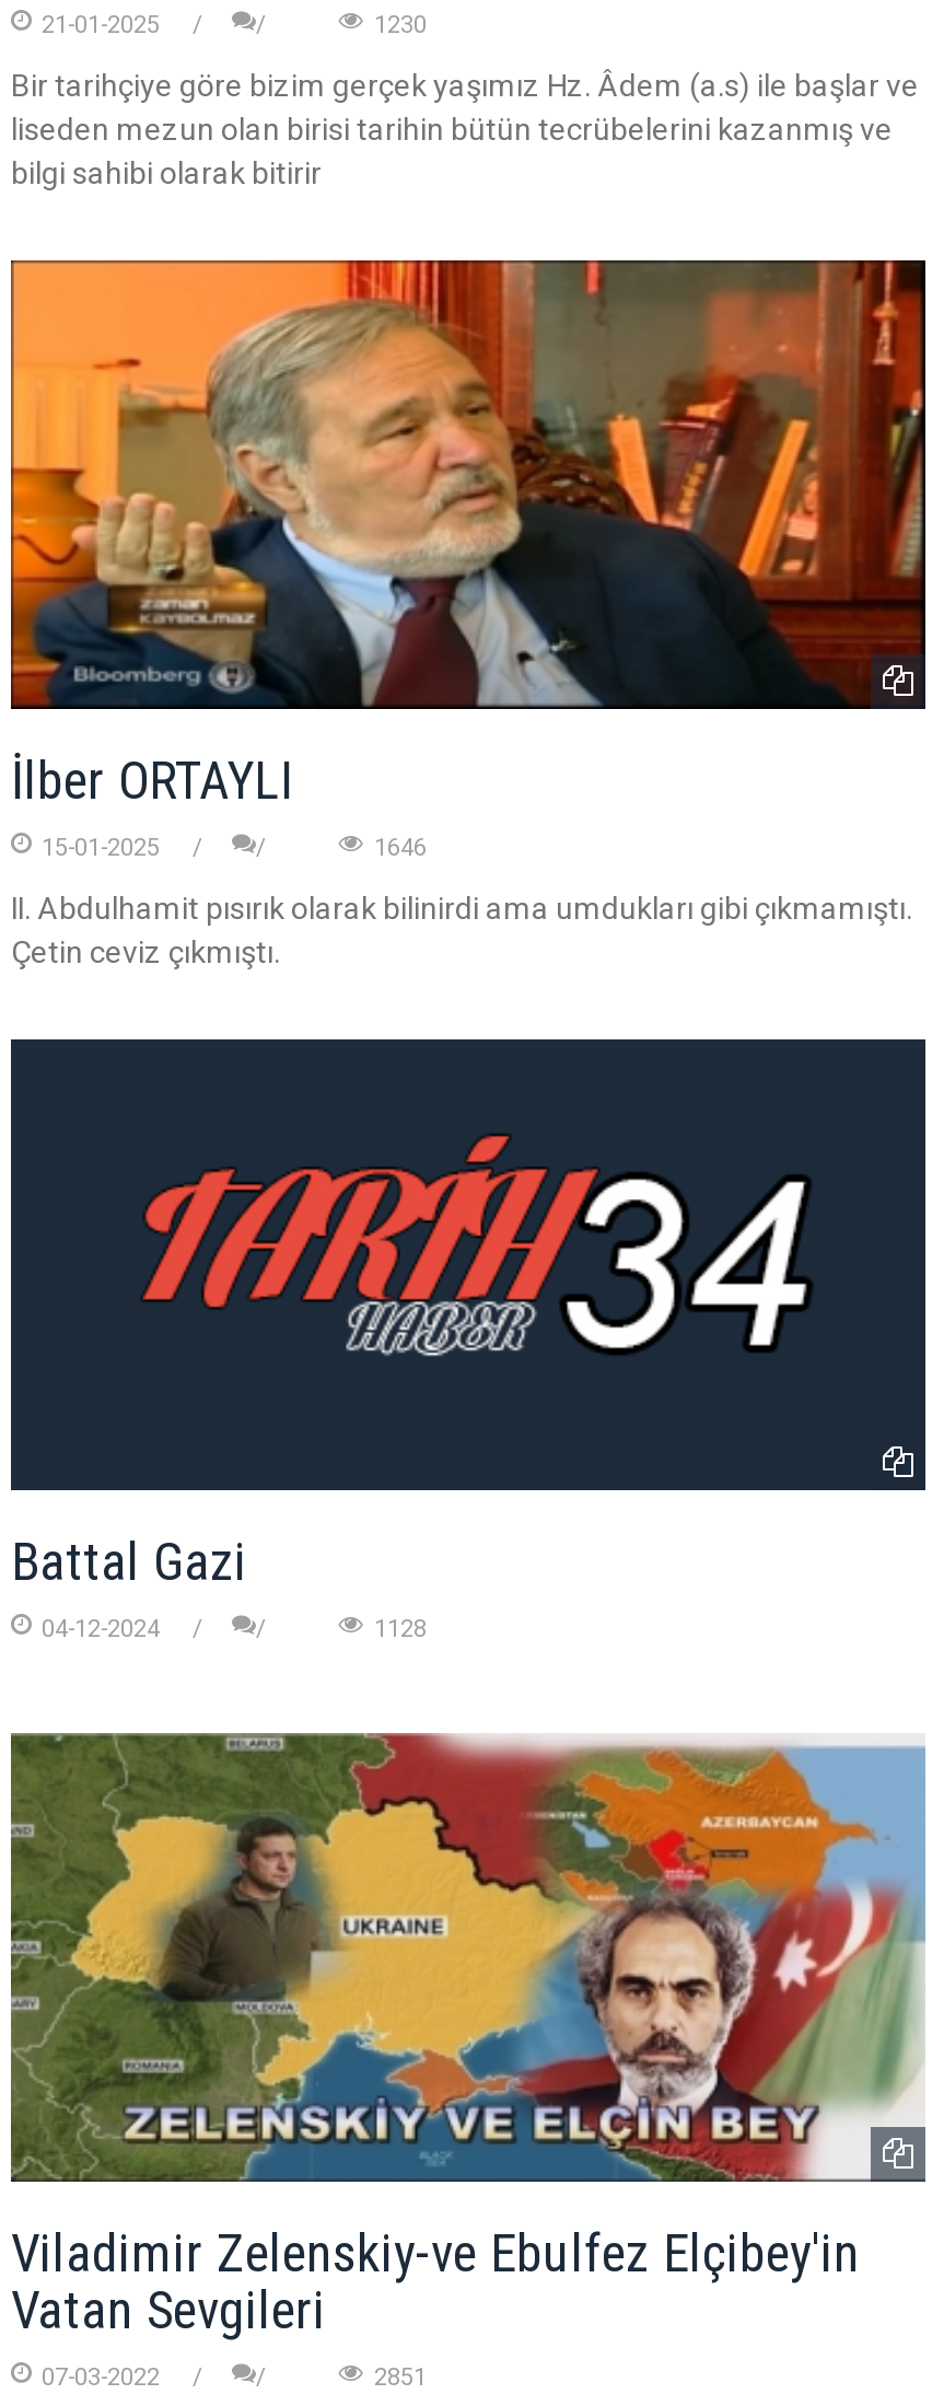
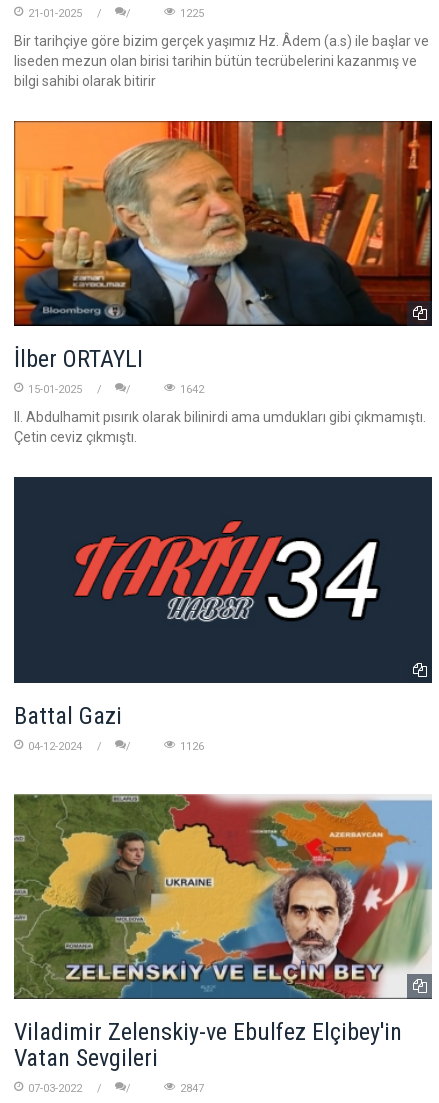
[374,10,427,38] 1230 -> [180,6,204,19] 1225
[374,834,427,862] 1646 -> [180,383,204,396] 1642
[374,1614,427,1642] 1128 -> [180,739,204,752] 1126
[374,2364,427,2392] 2851 -> [180,1082,204,1095] 2847

